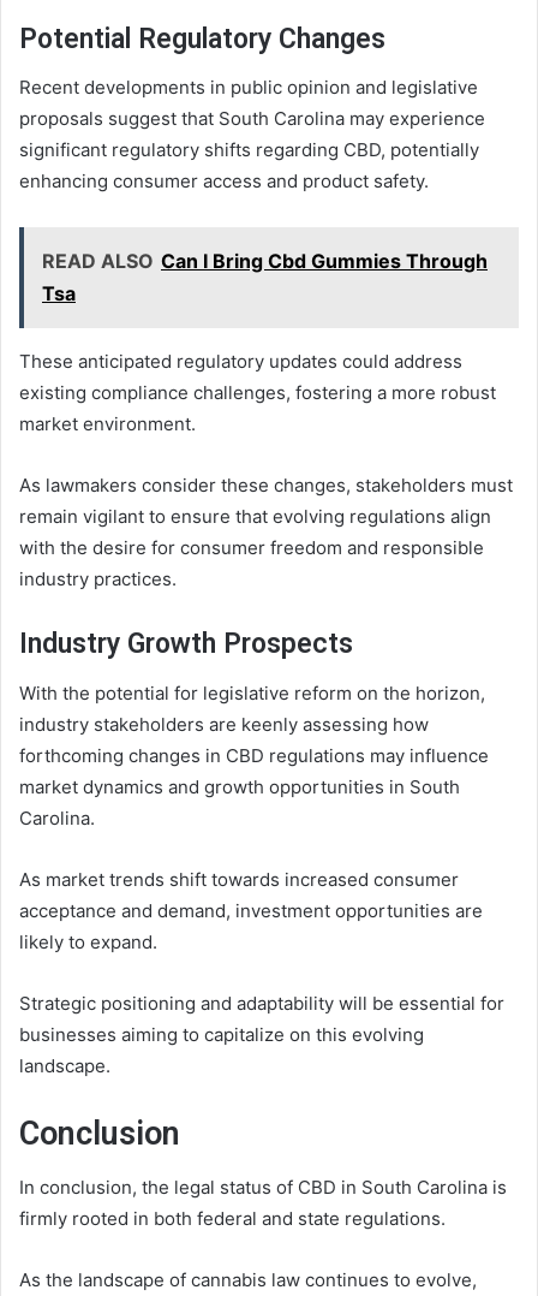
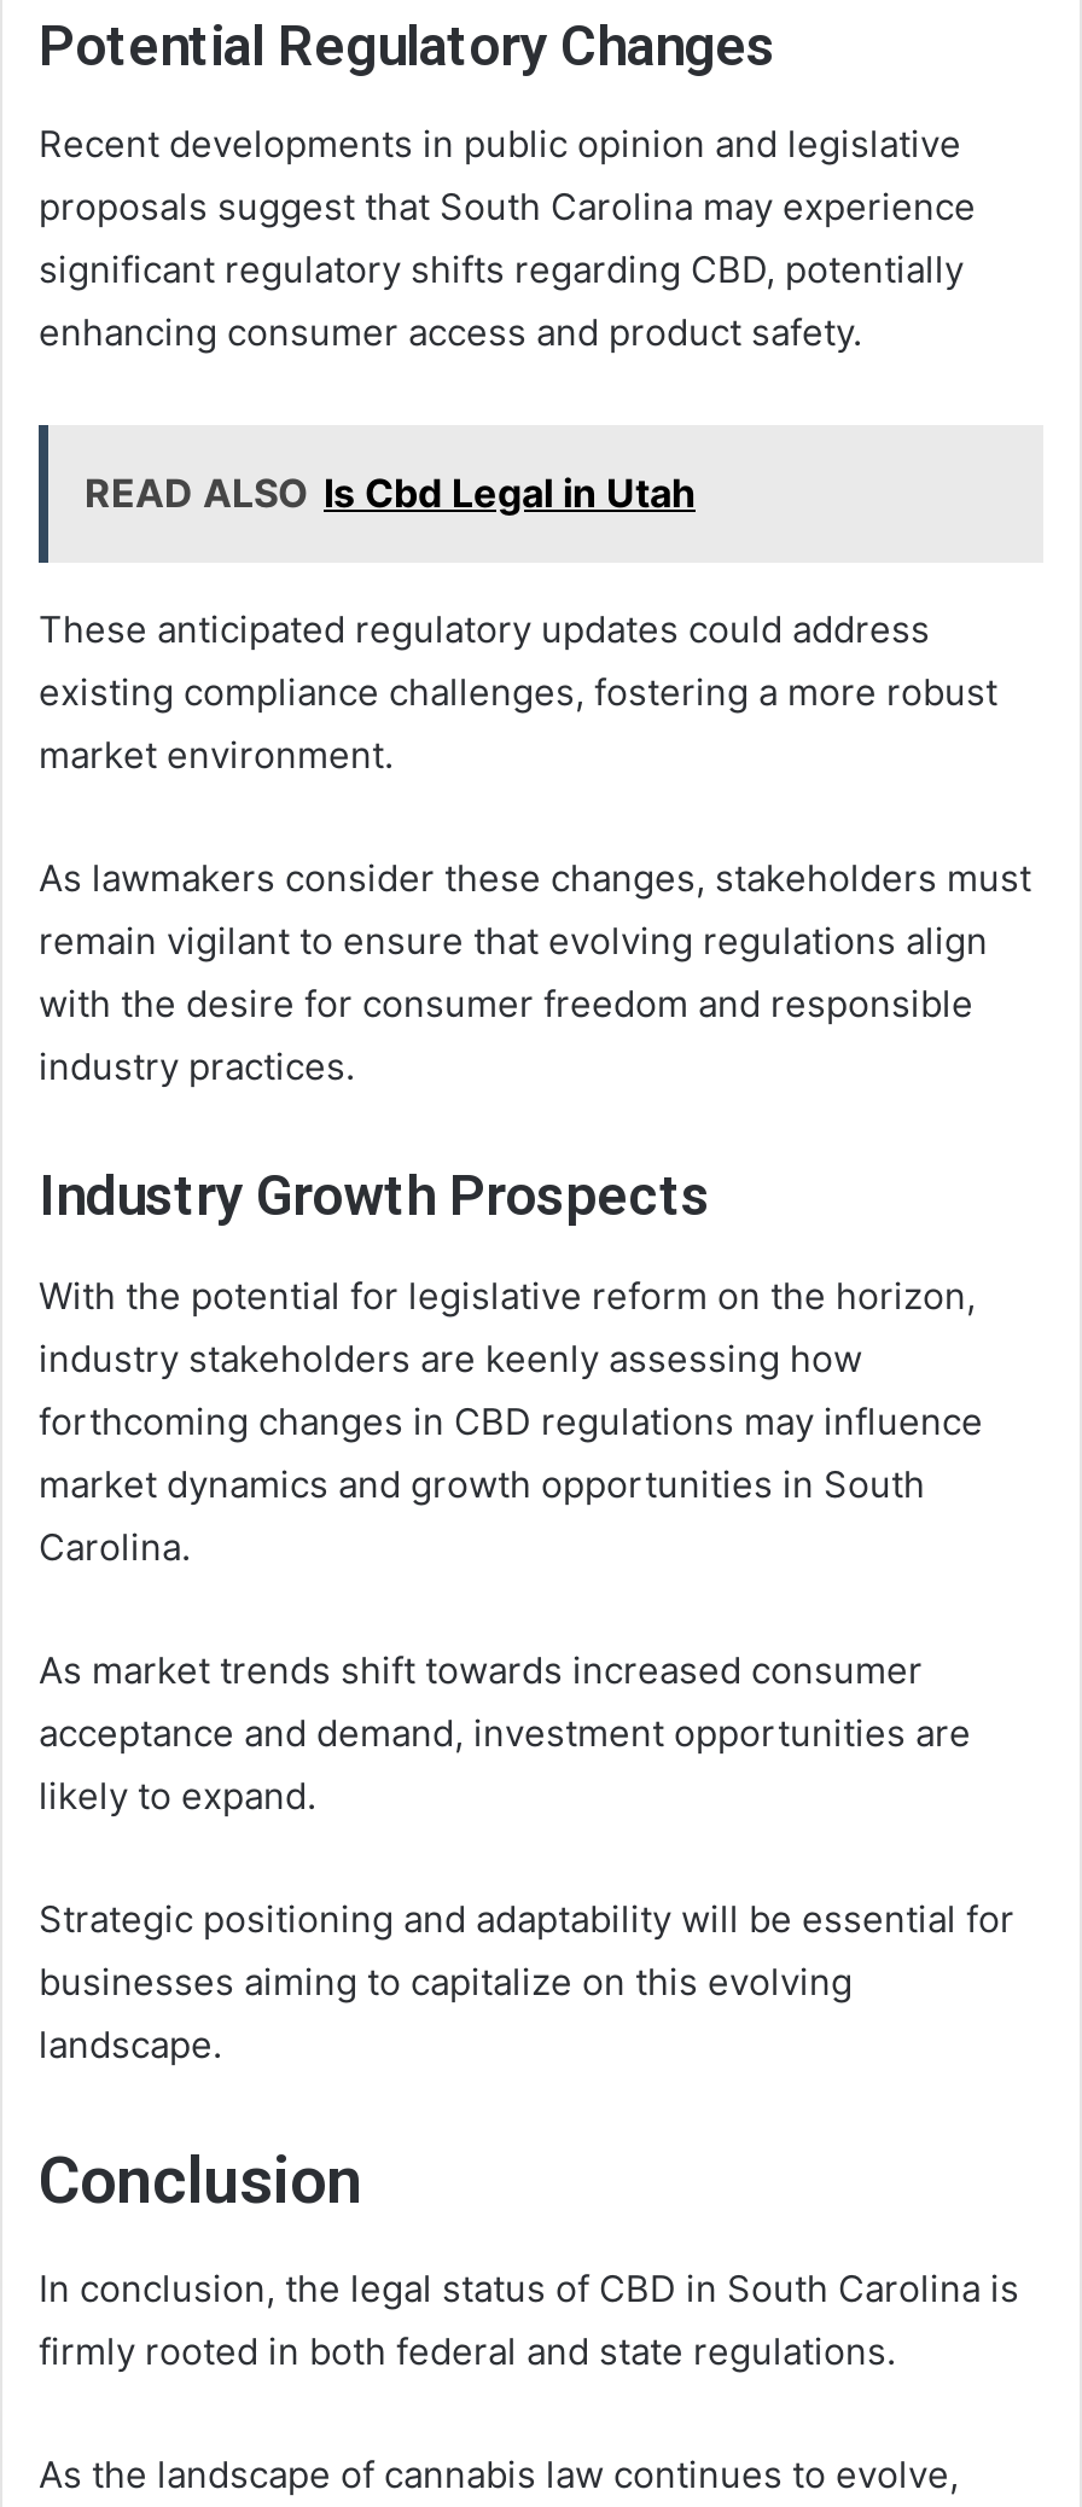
[42,249,488,306] READ ALSO Can I Bring Cbd Gummies Through | Tsa -> [85,470,696,518] READ ALSO Is Cbd Legal in Utah

